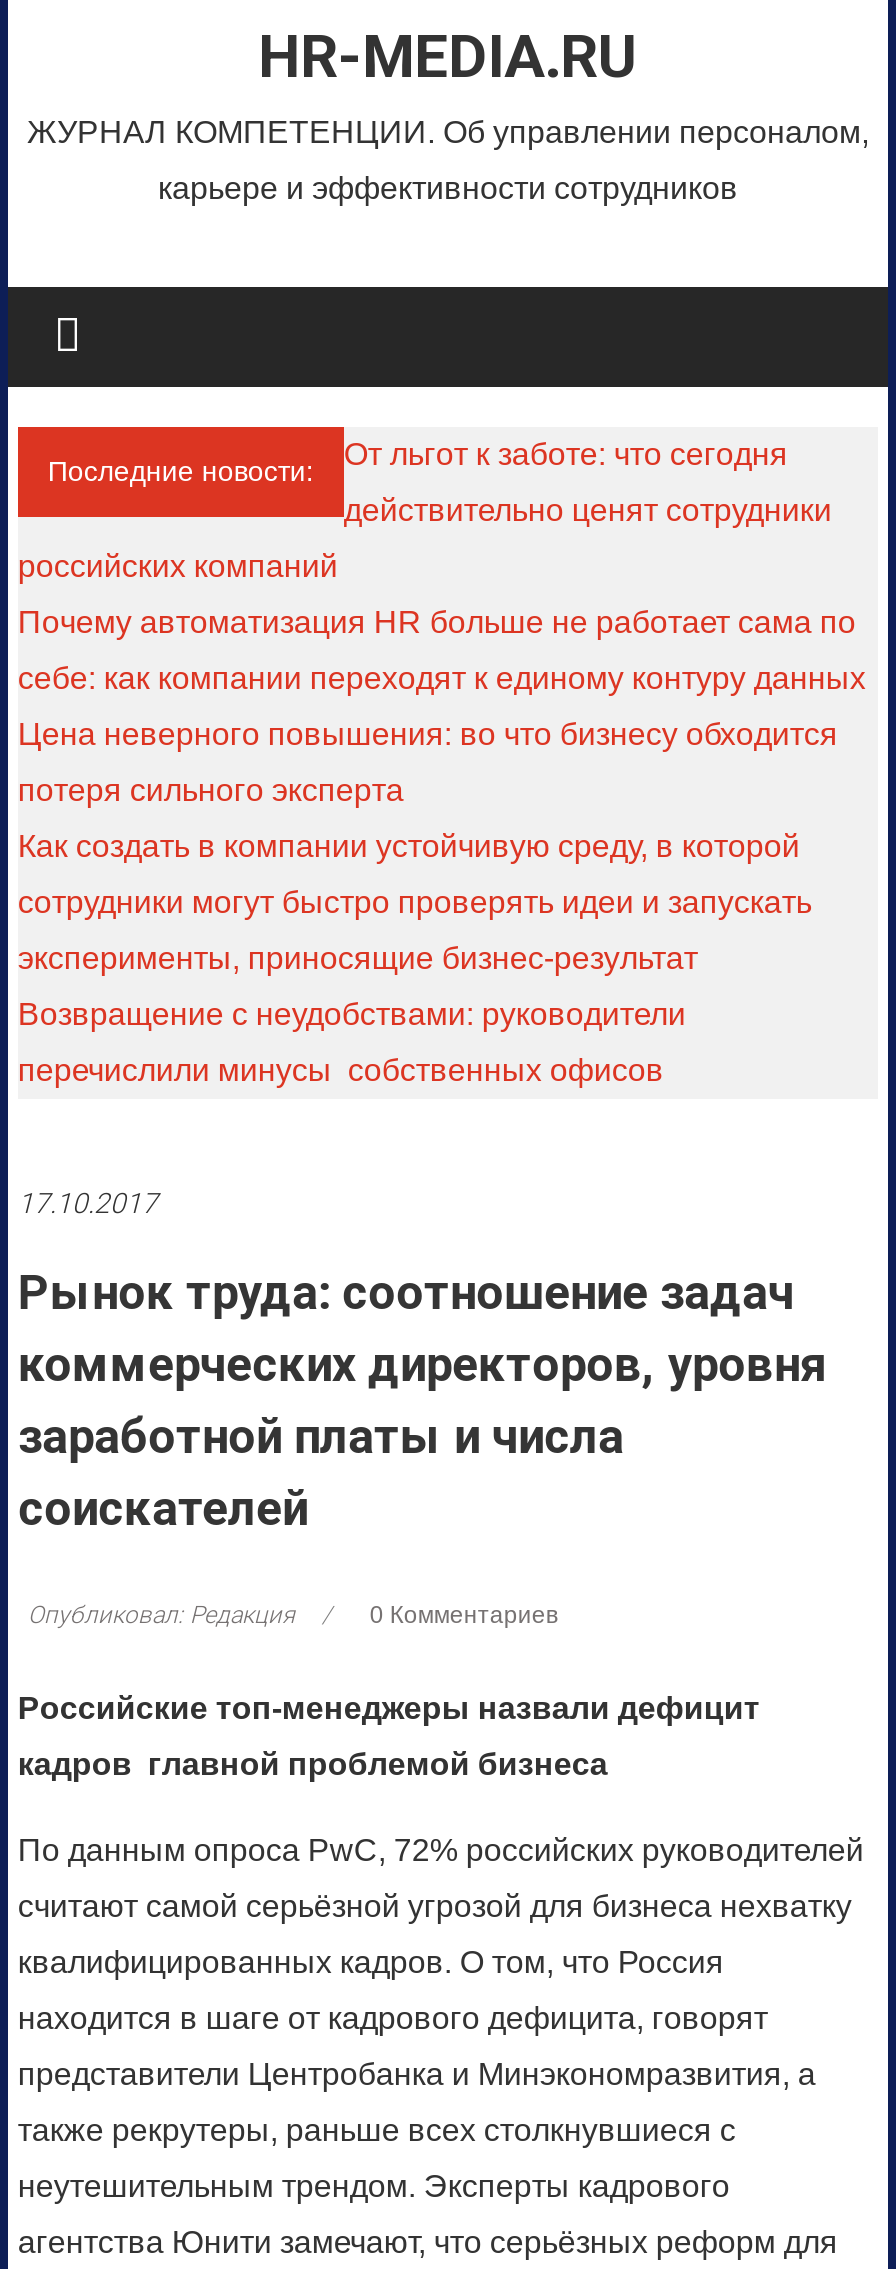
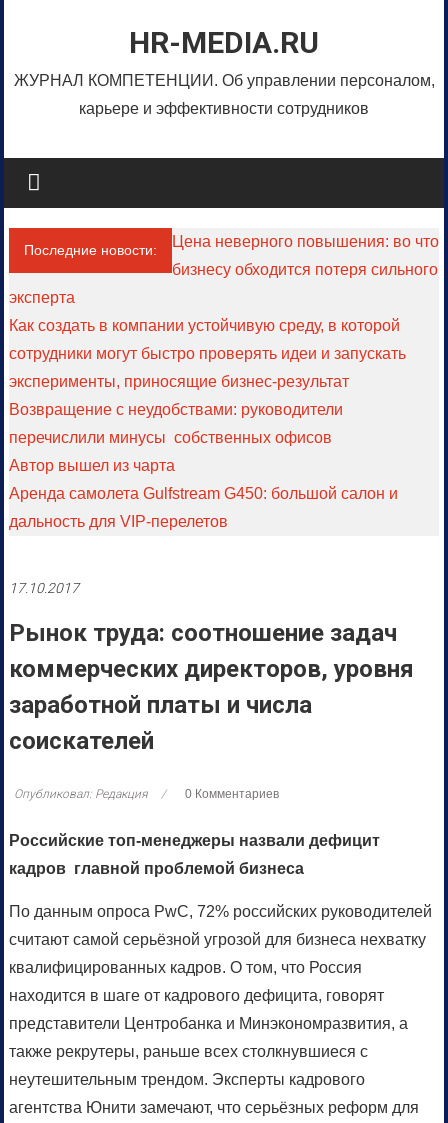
[18,437,866,807] От льгот к заботе: что сегодня | действительно ценят сотрудники | российских компаний | Почему автоматизация HR больше не работает сама по | себе: как компании переходят к единому контуру данных | Цена неверного повышения: во что бизнесу обходится | потеря сильного эксперта -> [9,233,439,306] Цена неверного повышения: во что | бизнесу обходится потеря сильного | эксперта
moved [18,829,812,1087] -> [9,317,406,446]: Как создать в компании устойчивую среду, в которой | сотрудники могут быстро проверять идеи и запускать | эксперименты, приносящие бизнес-результат | Возвращение с неудобствами: руководители | перечислили минусы собственных офисов
none -> [9,457,398,530] Автор вышел из чарта | Аренда самолета Gulfstream G450: большой салон и | дальность для VIP-перелетов

